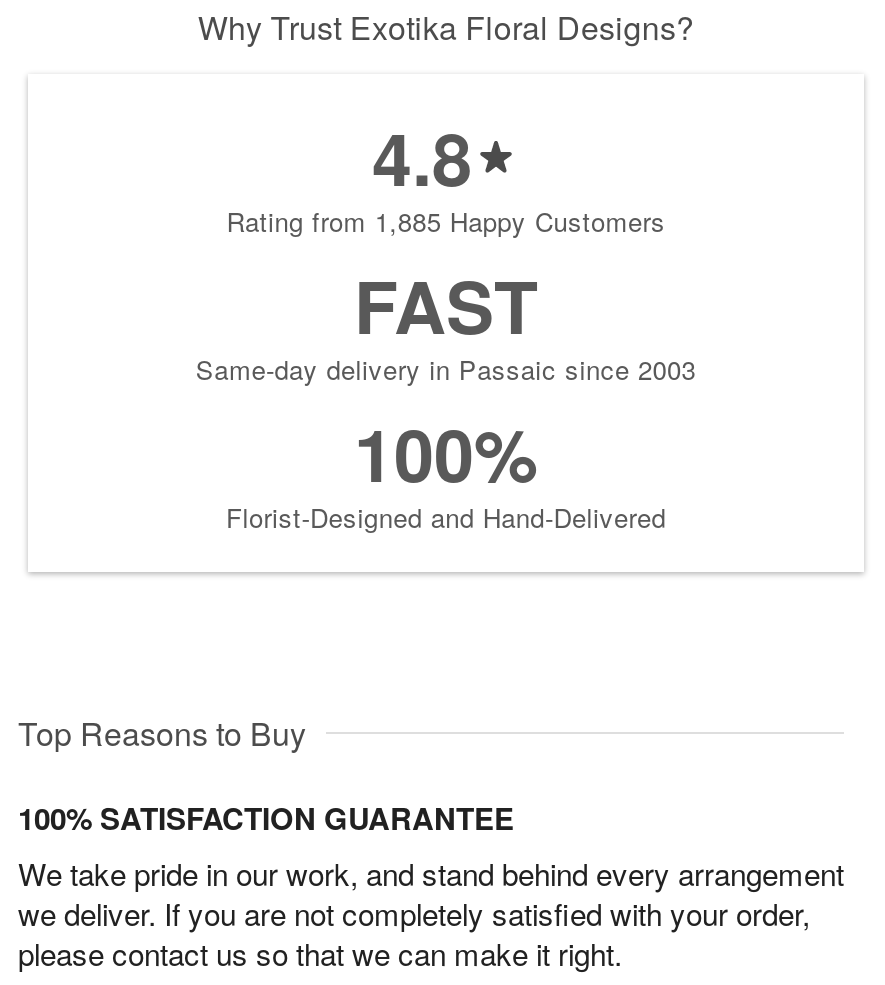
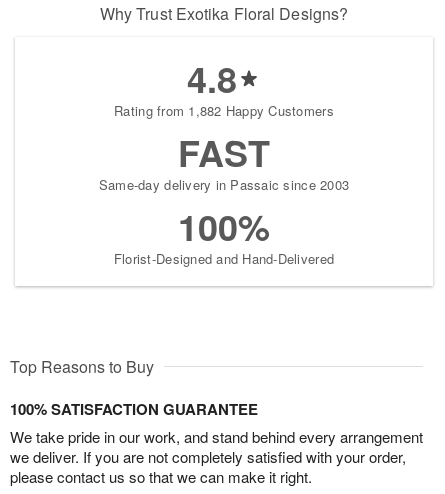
[226,203,666,241] Rating from 1,885 Happy Customers -> [114,101,334,120] Rating from 1,882 Happy Customers

